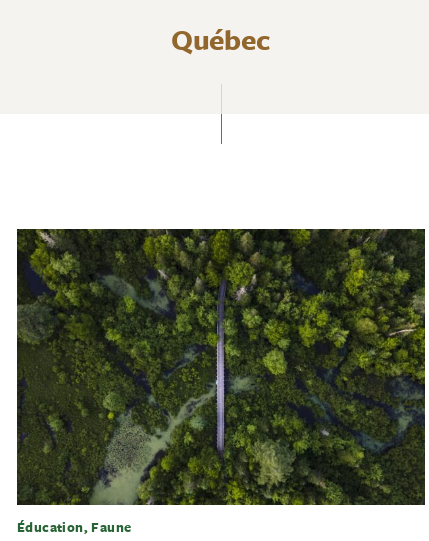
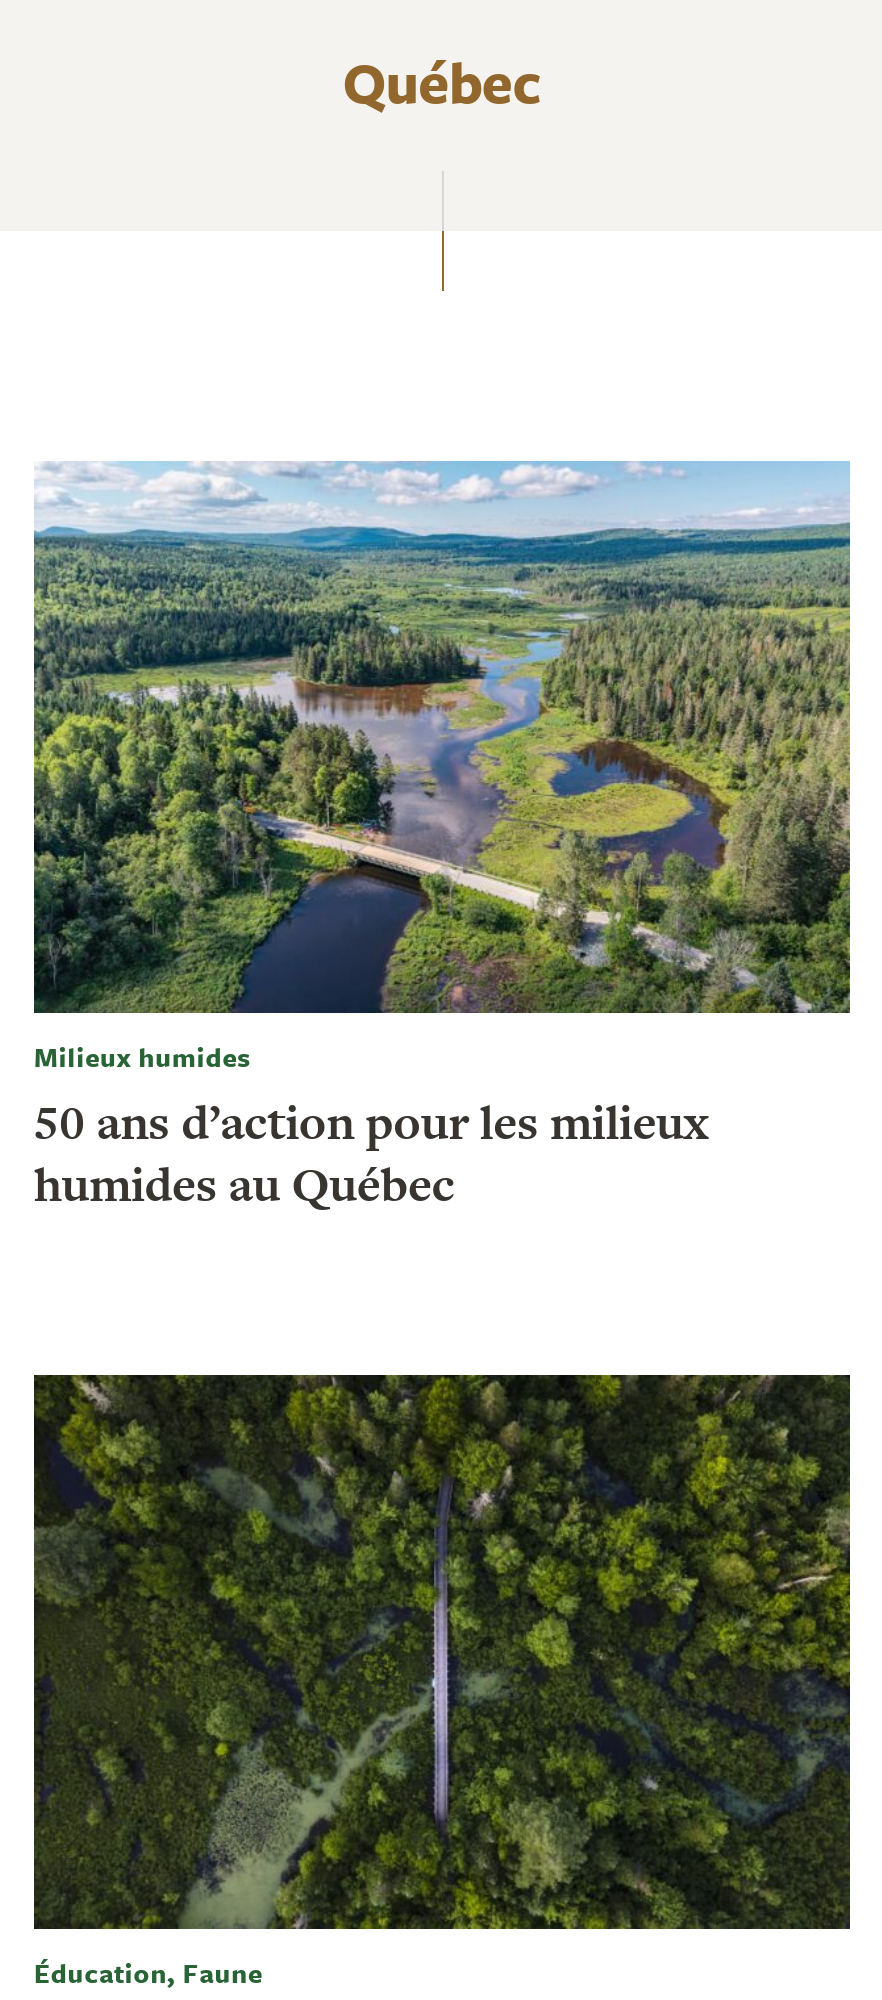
none -> [32,461,852,1218] [image] | Milieux humides | 50 ans d’action pour les milieux | humides au Québec

